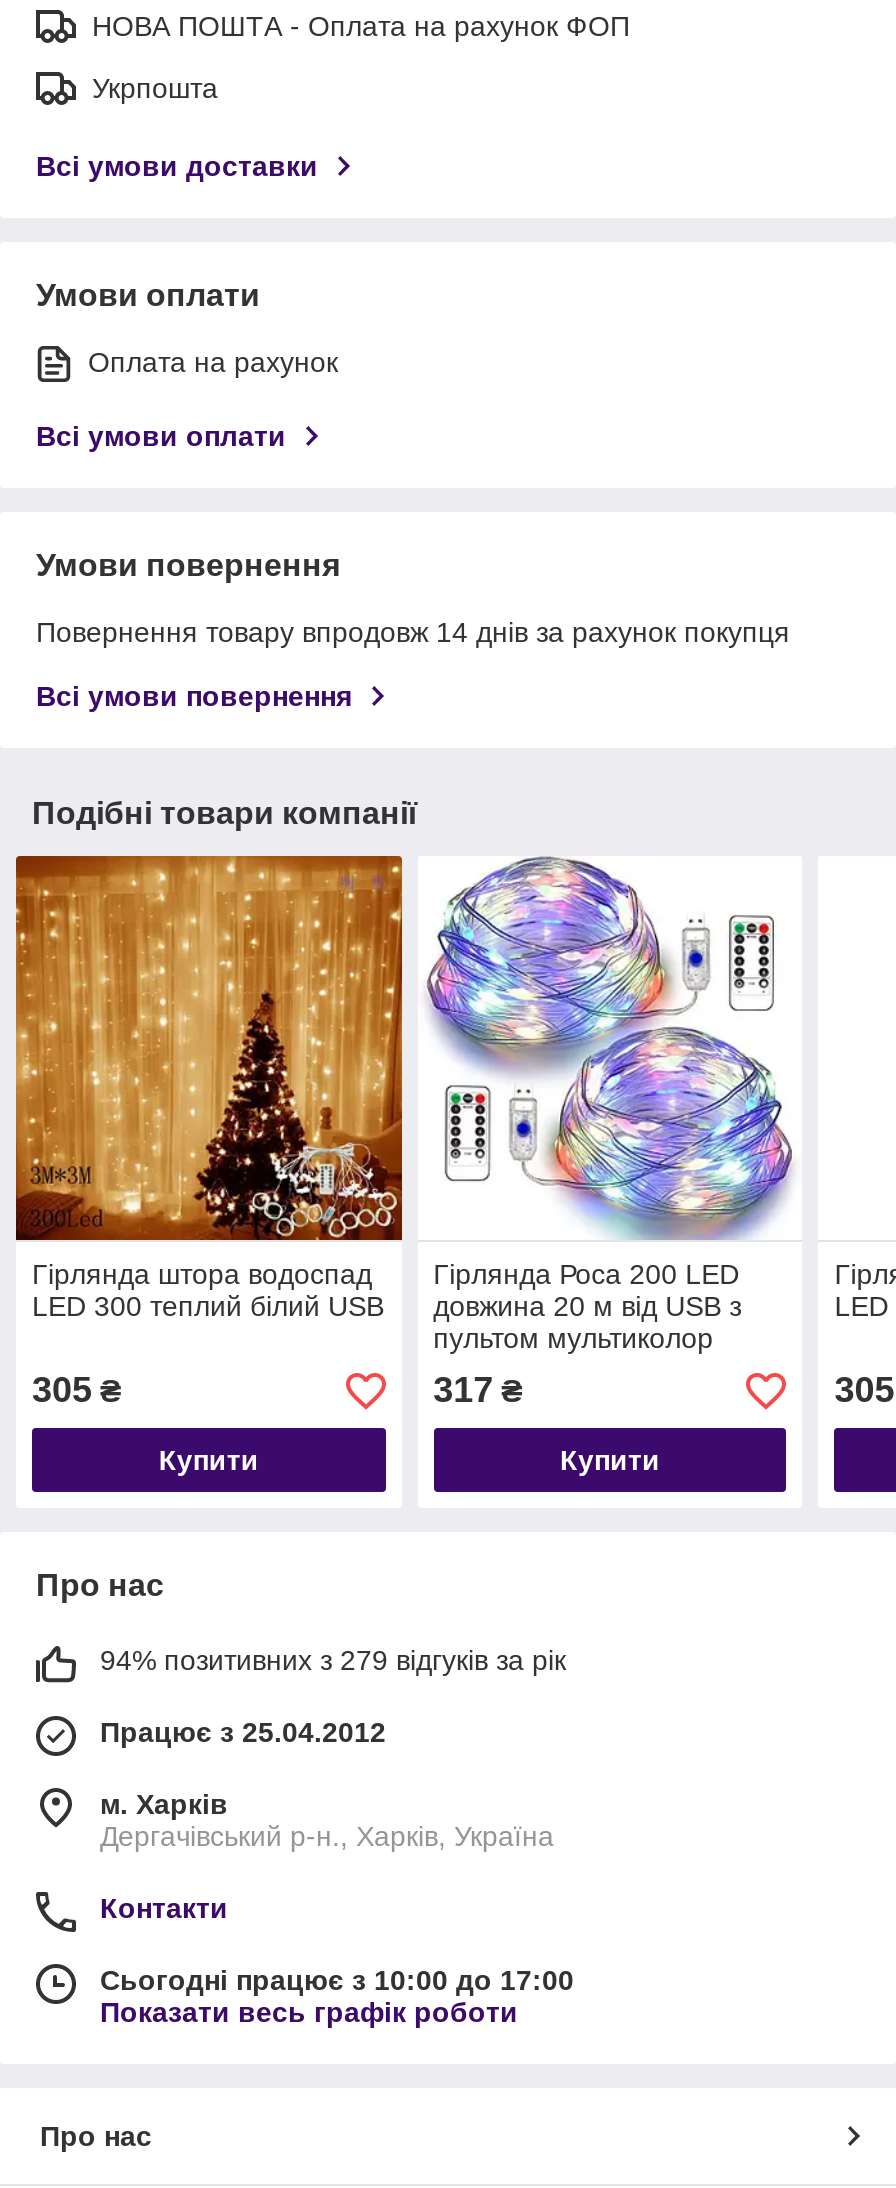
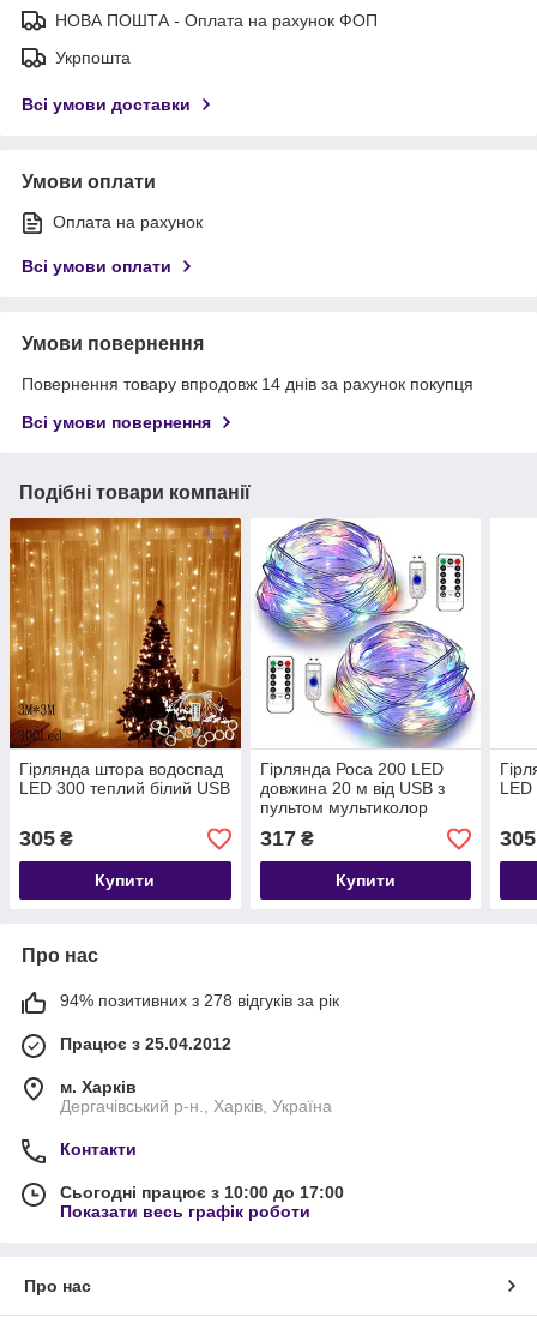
[100,1645,566,1677] 94% позитивних з 279 відгуків за рік -> [60,991,339,1010] 94% позитивних з 278 відгуків за рік

